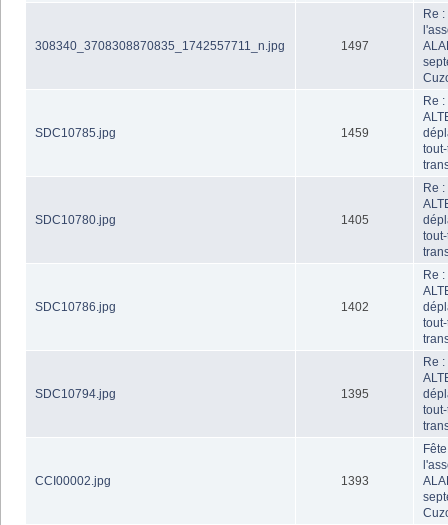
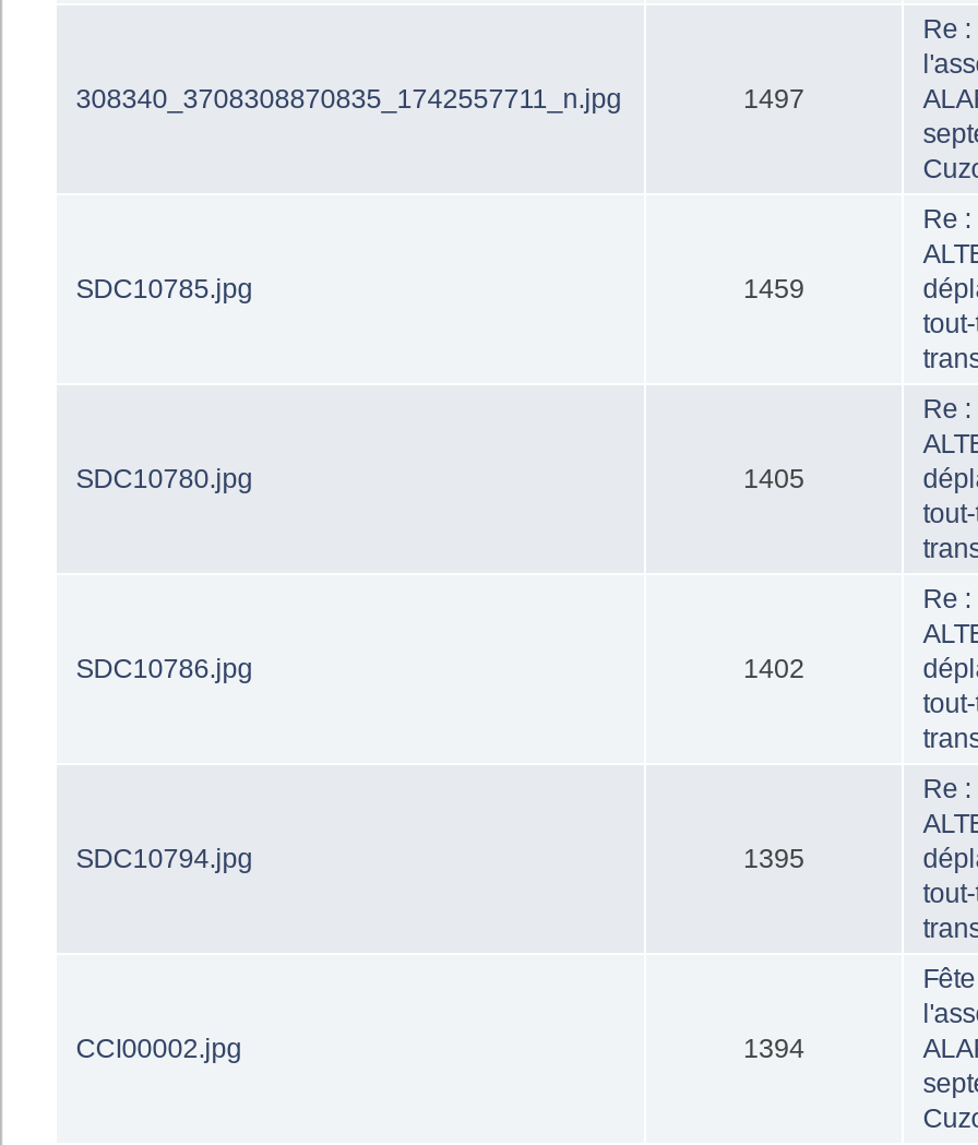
[340,474,368,488] 1393 -> [743,1033,804,1064] 1394

